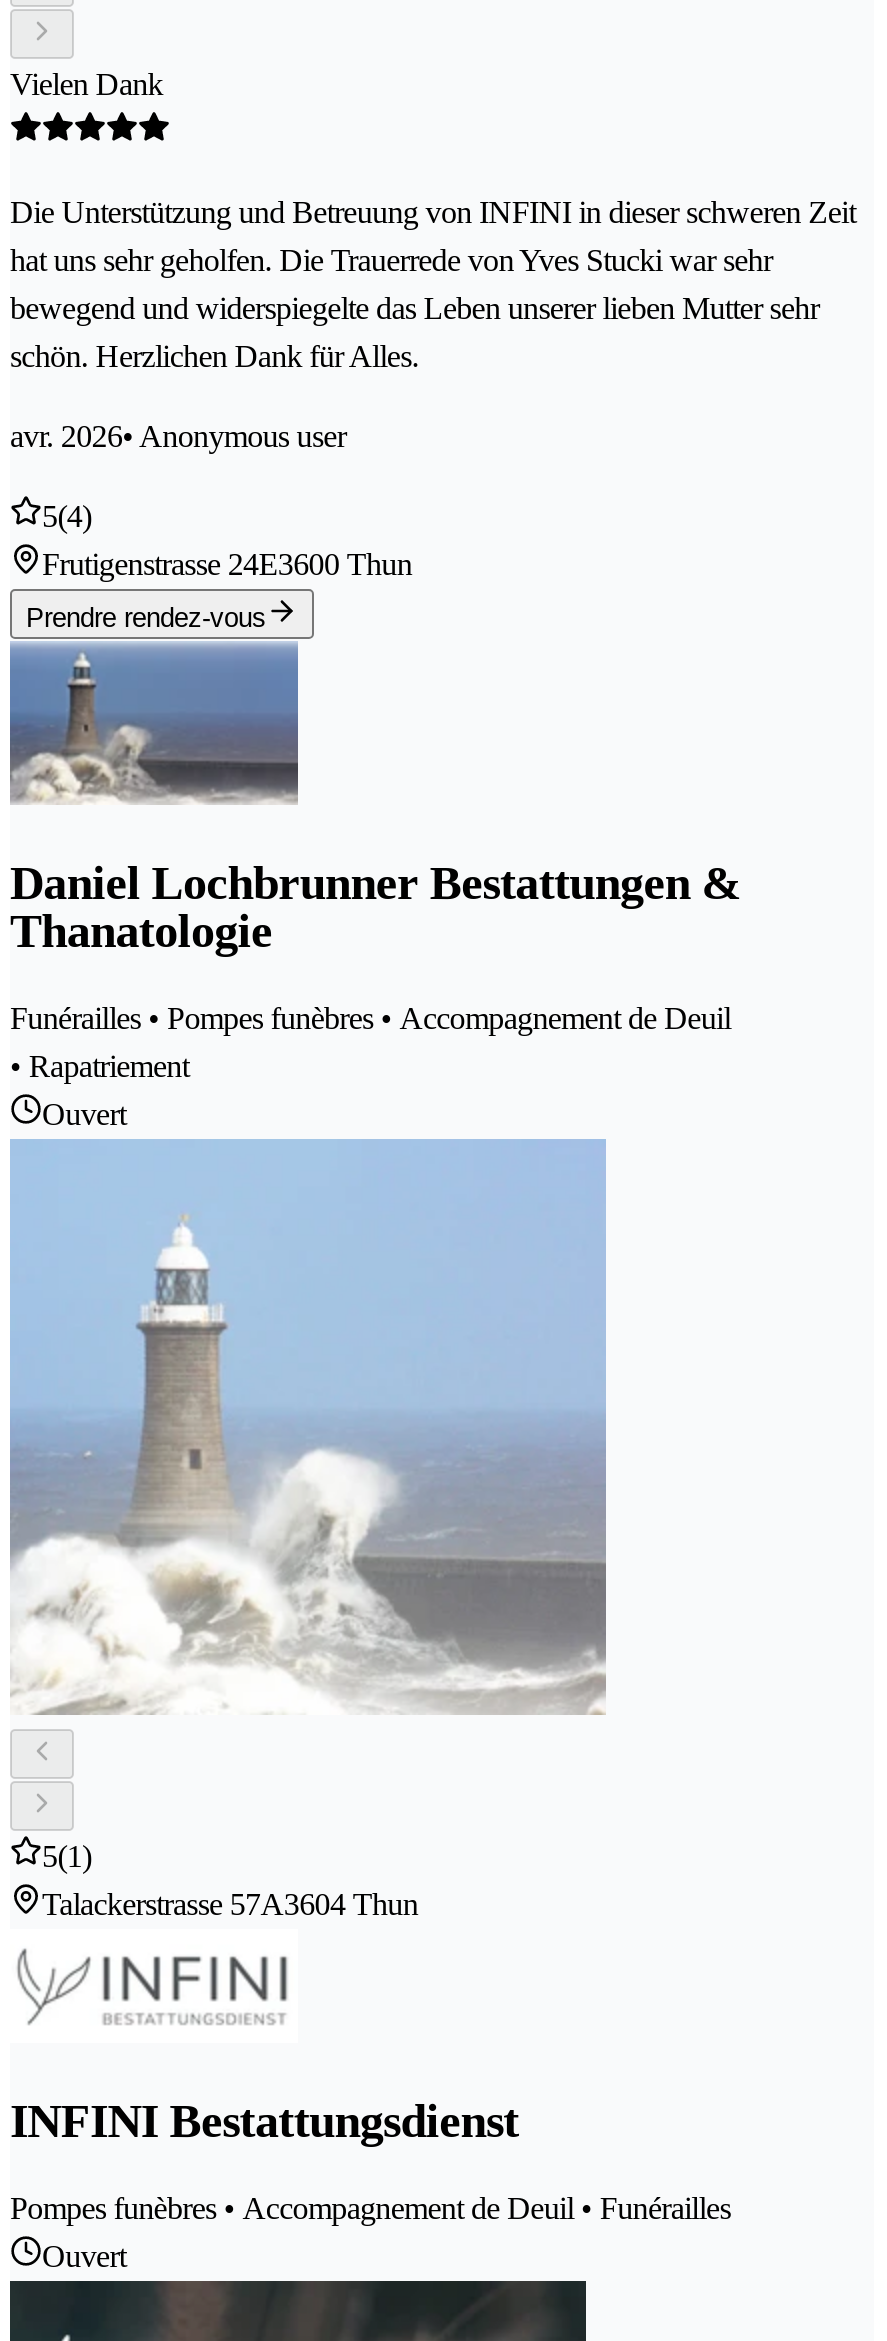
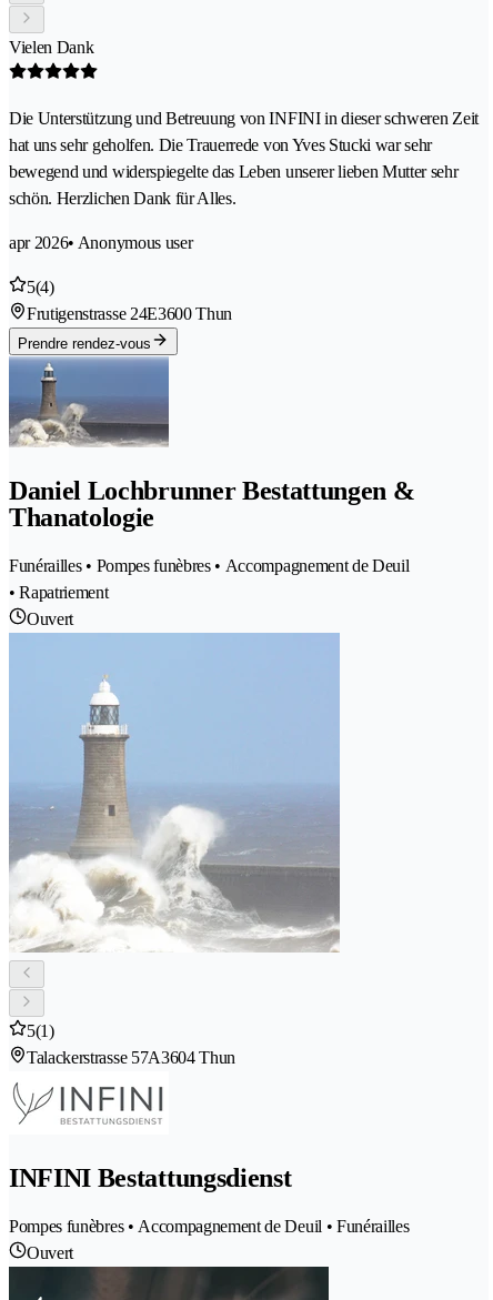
[10,420,346,454] avr. 2026• Anonymous user -> [9,233,192,252] apr 2026• Anonymous user

